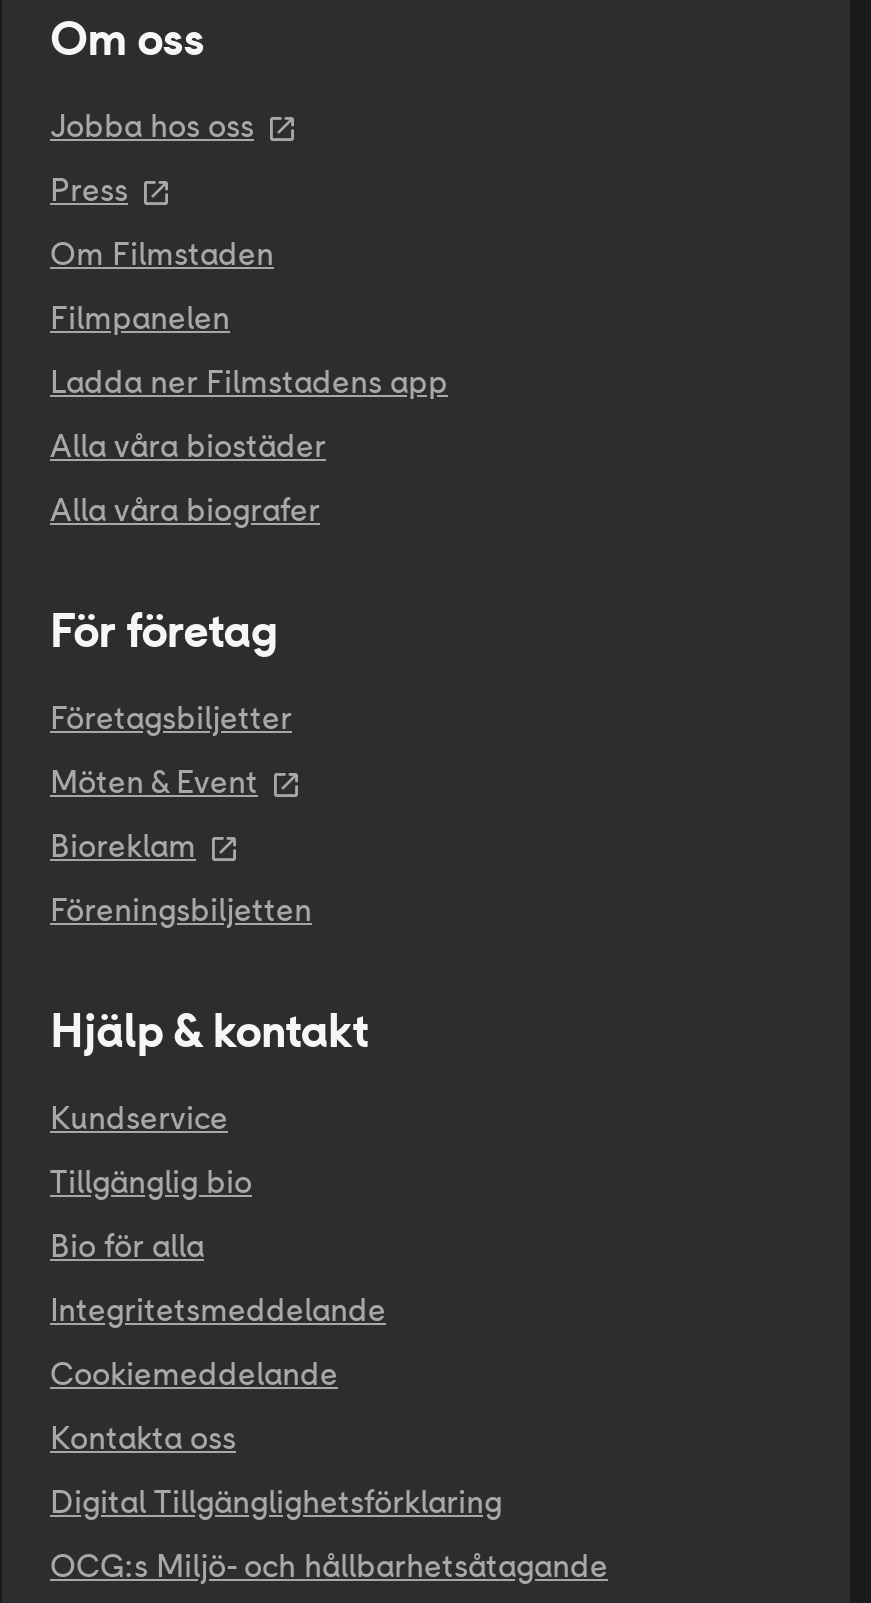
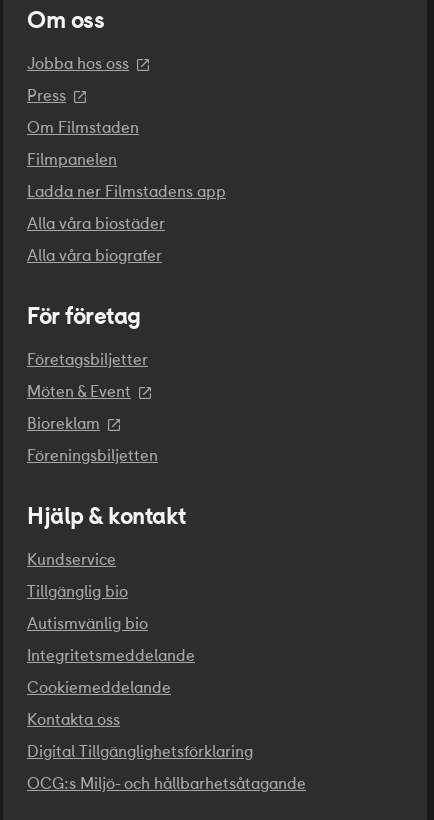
[50,1227,204,1265] Bio för alla -> [27,614,148,633] Autismvänlig bio

